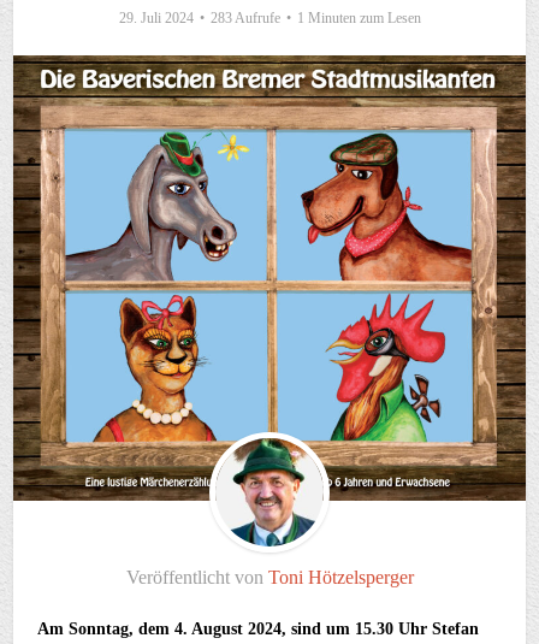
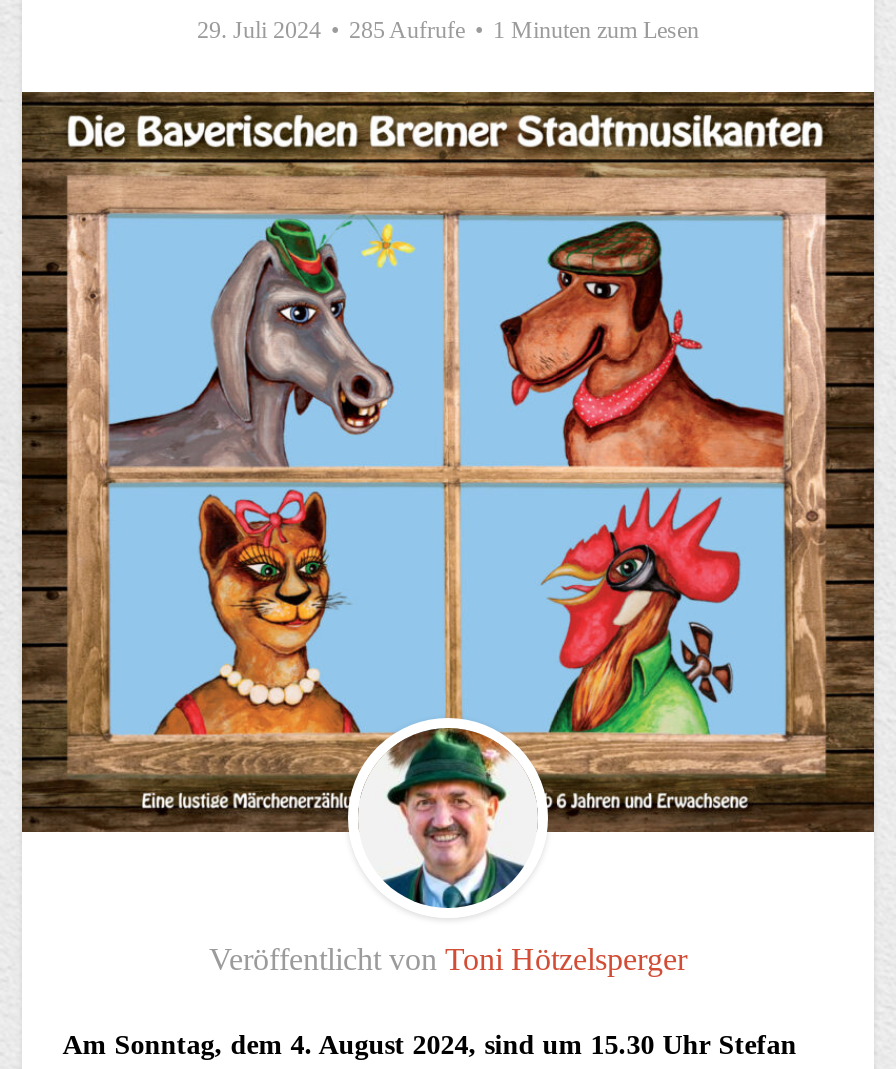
[119,10,420,26] 29. Juli 2024 283 Aufrufe 1 Minuten zum Lesen -> [197,16,699,44] 29. Juli 2024 285 Aufrufe 1 Minuten zum Lesen

